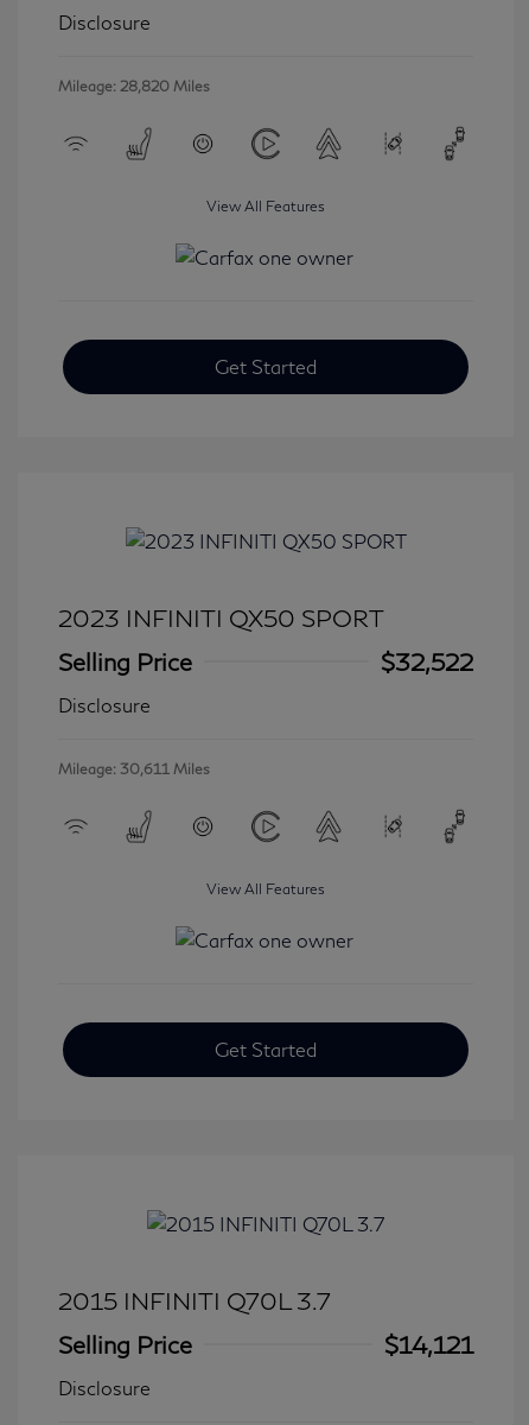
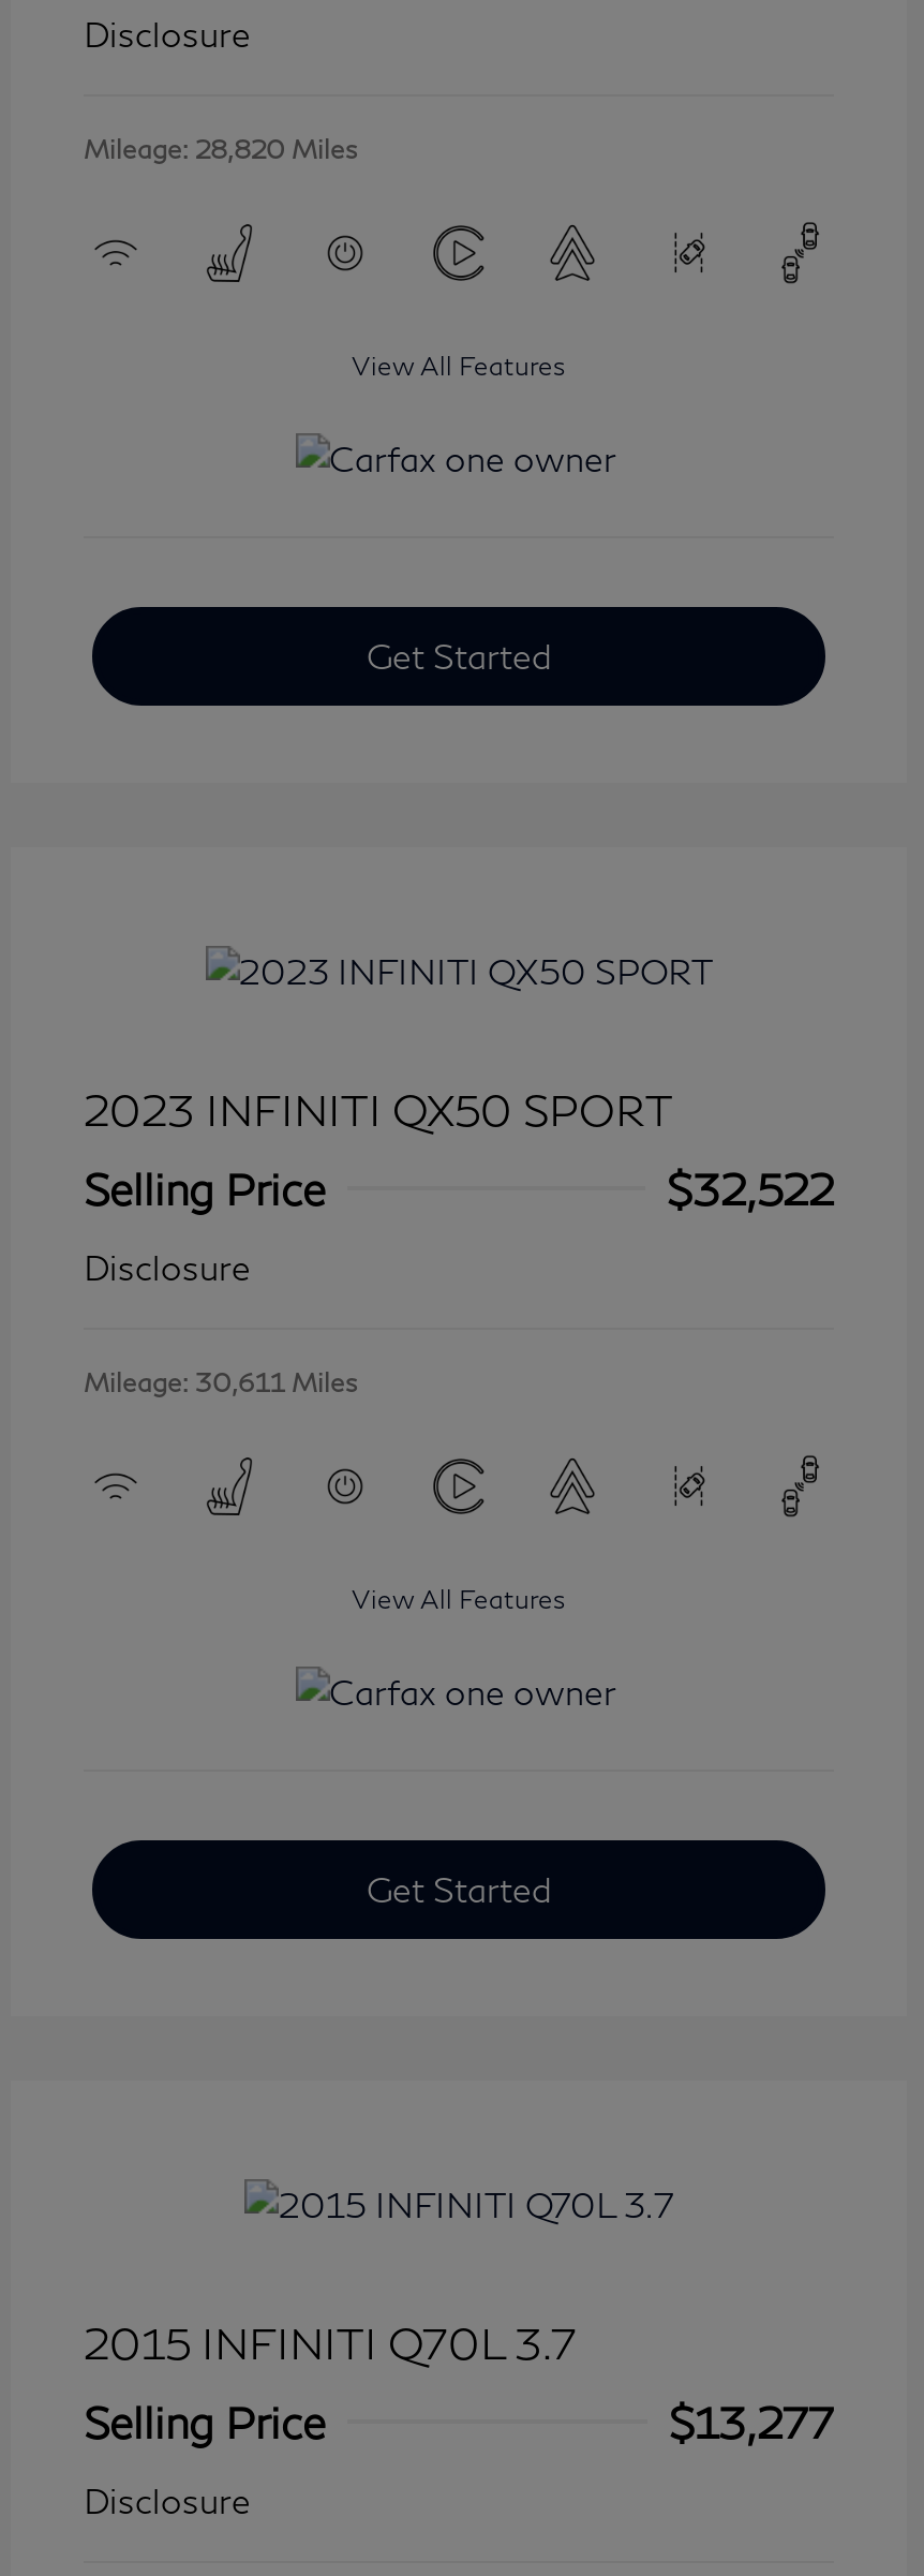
[384,1331,473,1359] $14,121 -> [669,2396,834,2447] $13,277

